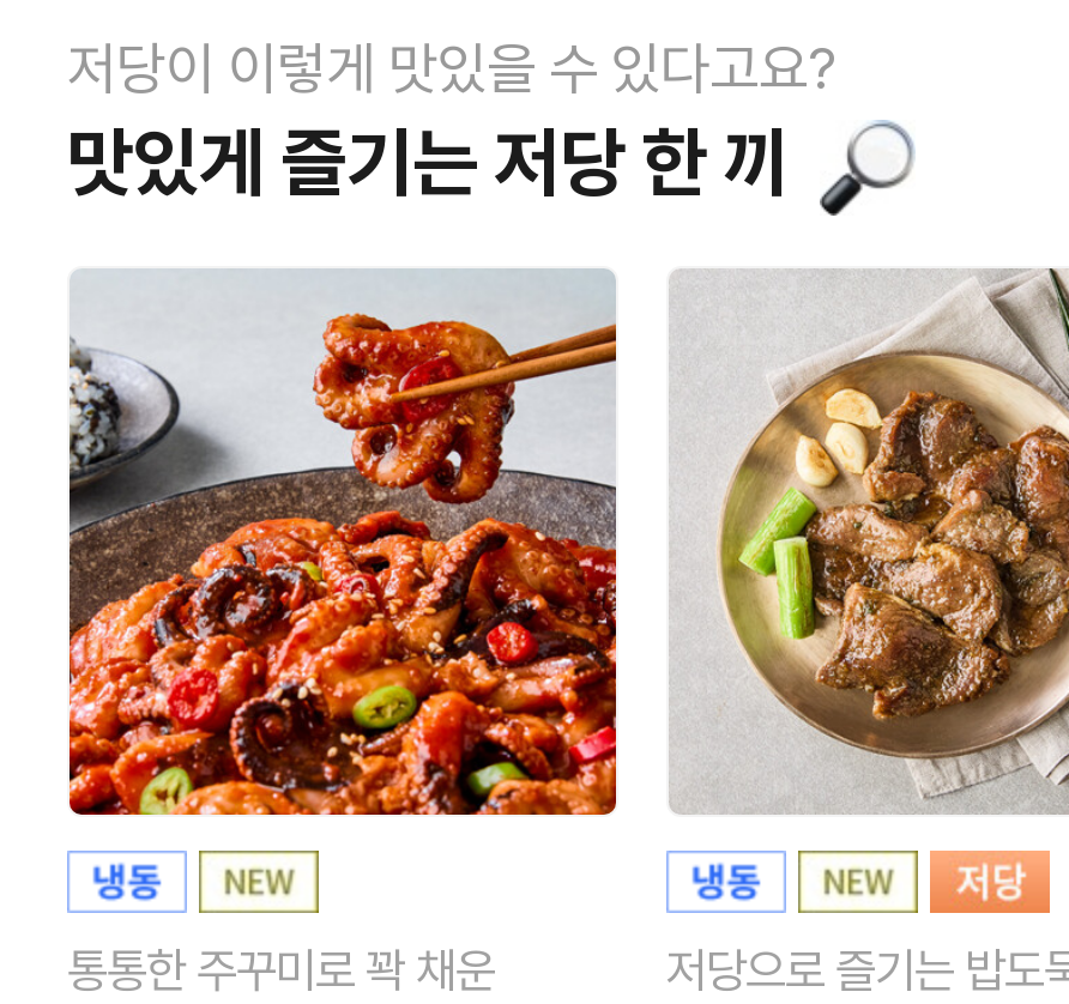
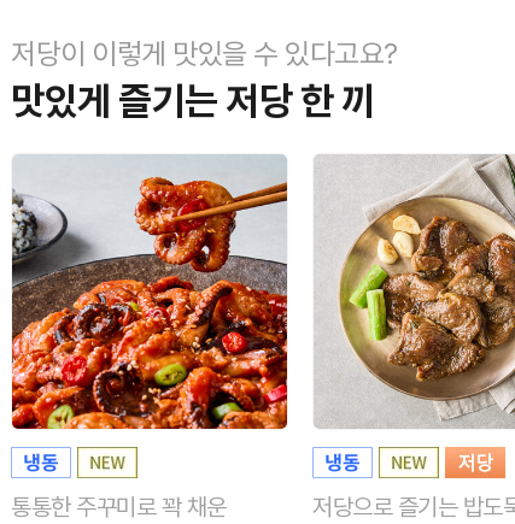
[817,120,916,218] [image] -> none

